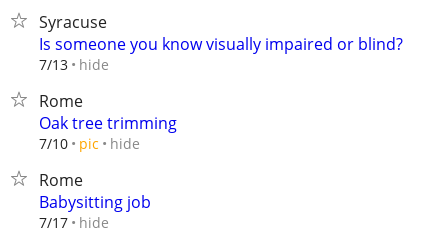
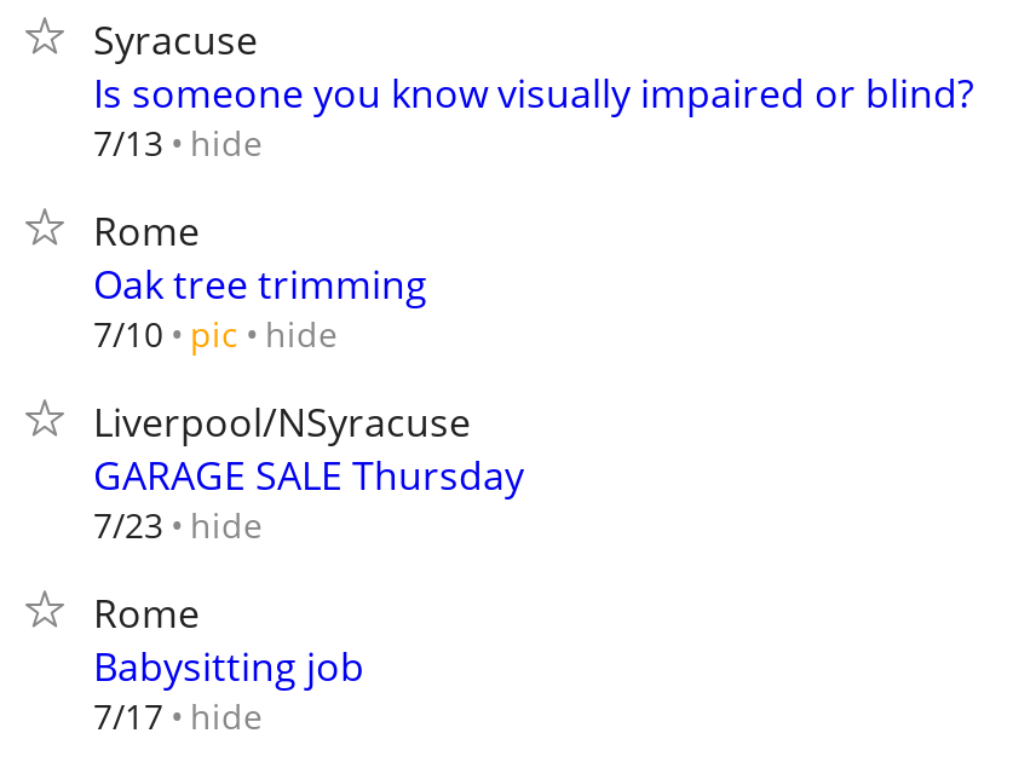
none -> [93,396,524,548] Liverpool/NSyracuse | GARAGE SALE Thursday | 7/23 hide

